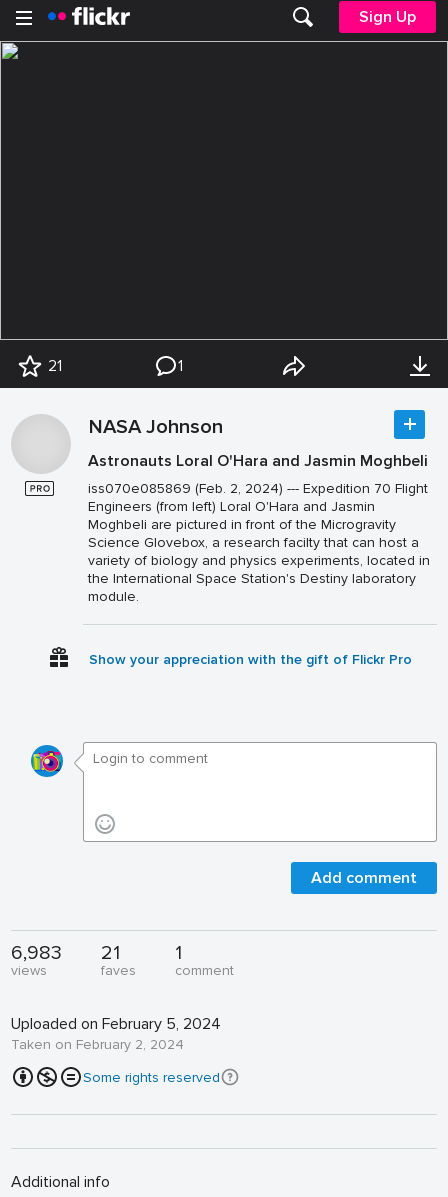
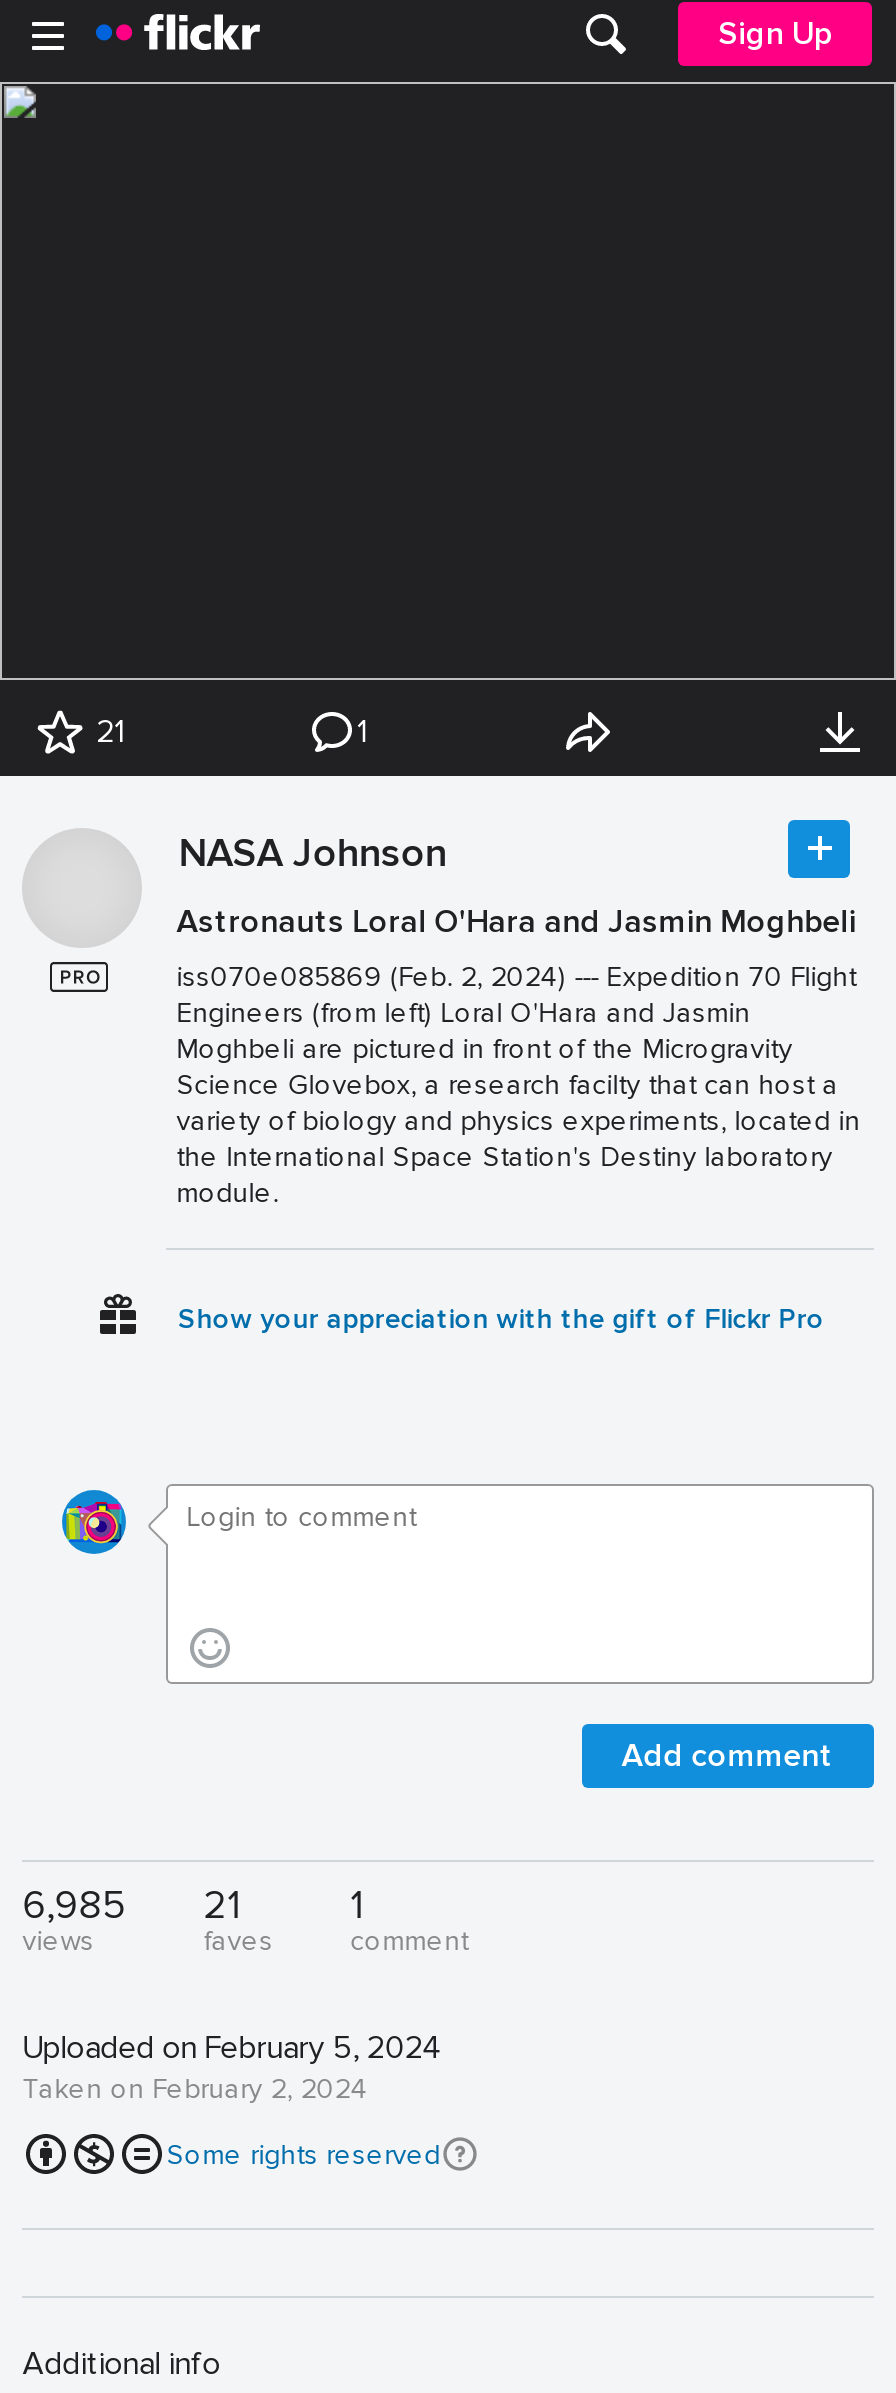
[11,941,120,965] 6,983 21 -> [22,1882,241,1930] 6,985 21

